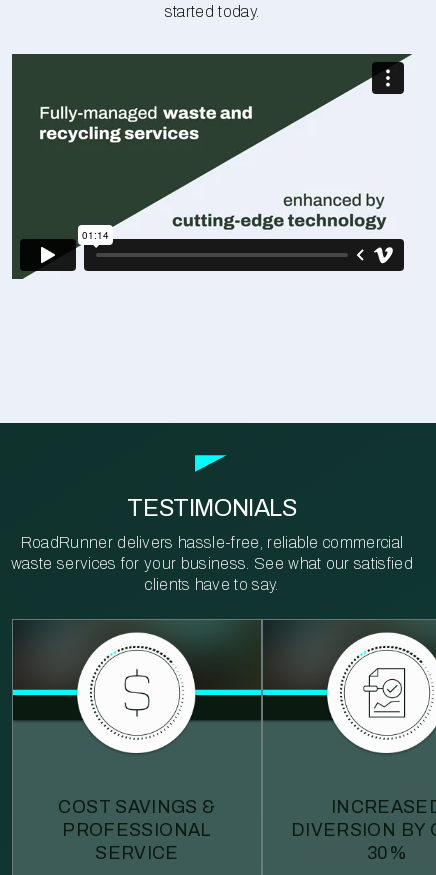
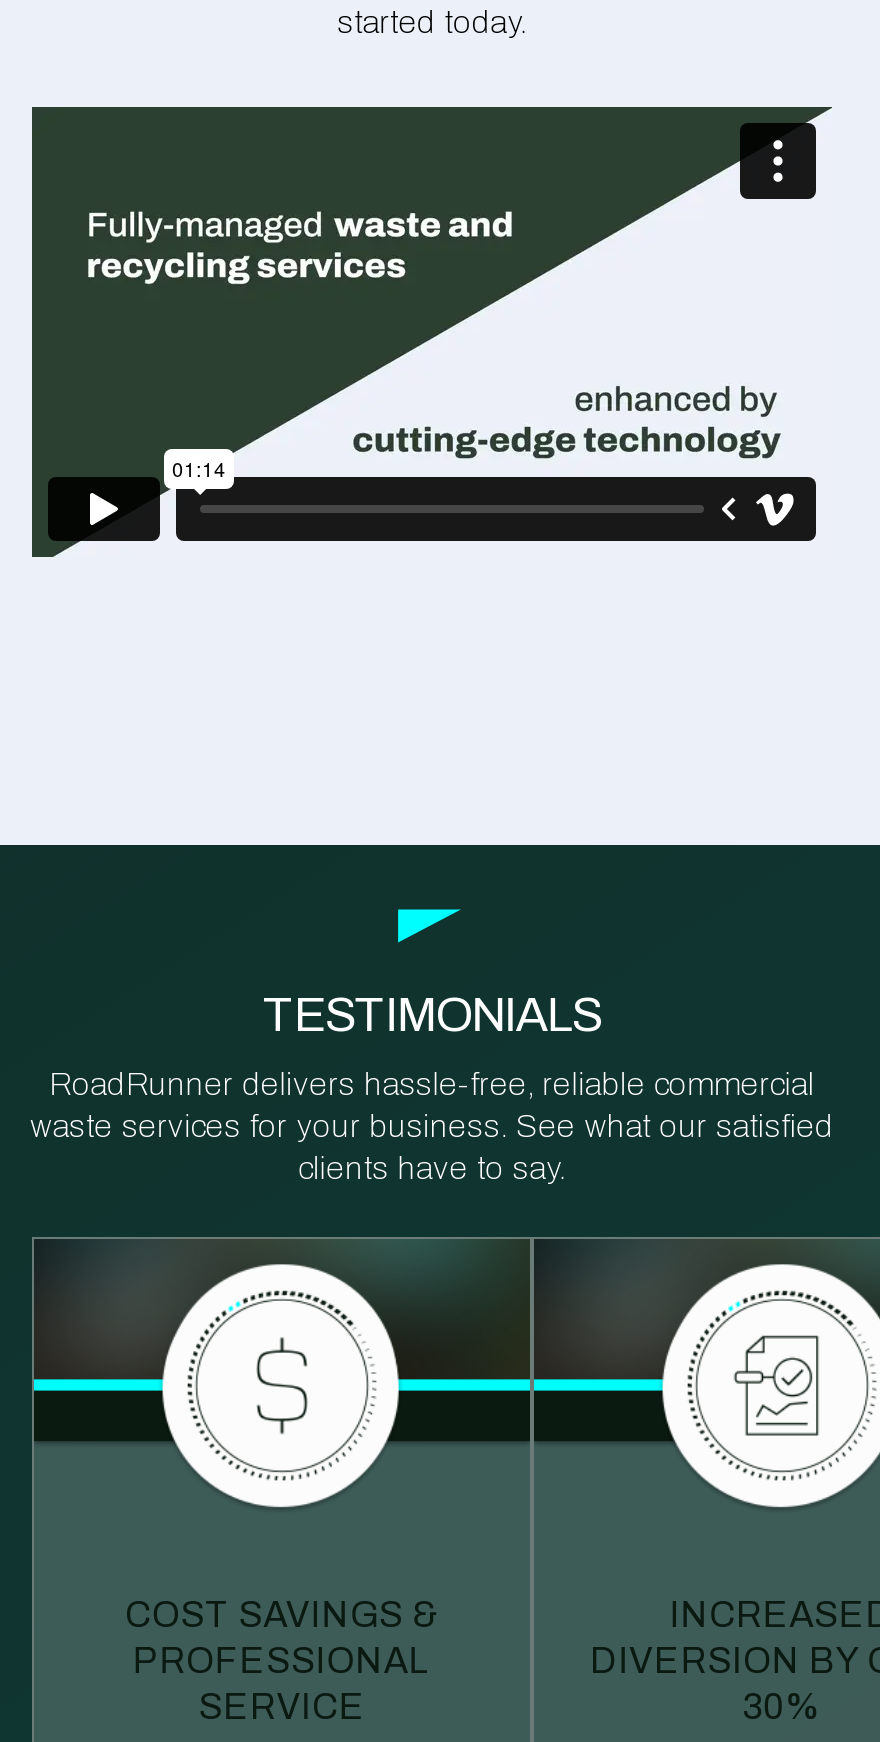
[366,63,404,100] [image] -> [738,124,818,202] [image]

